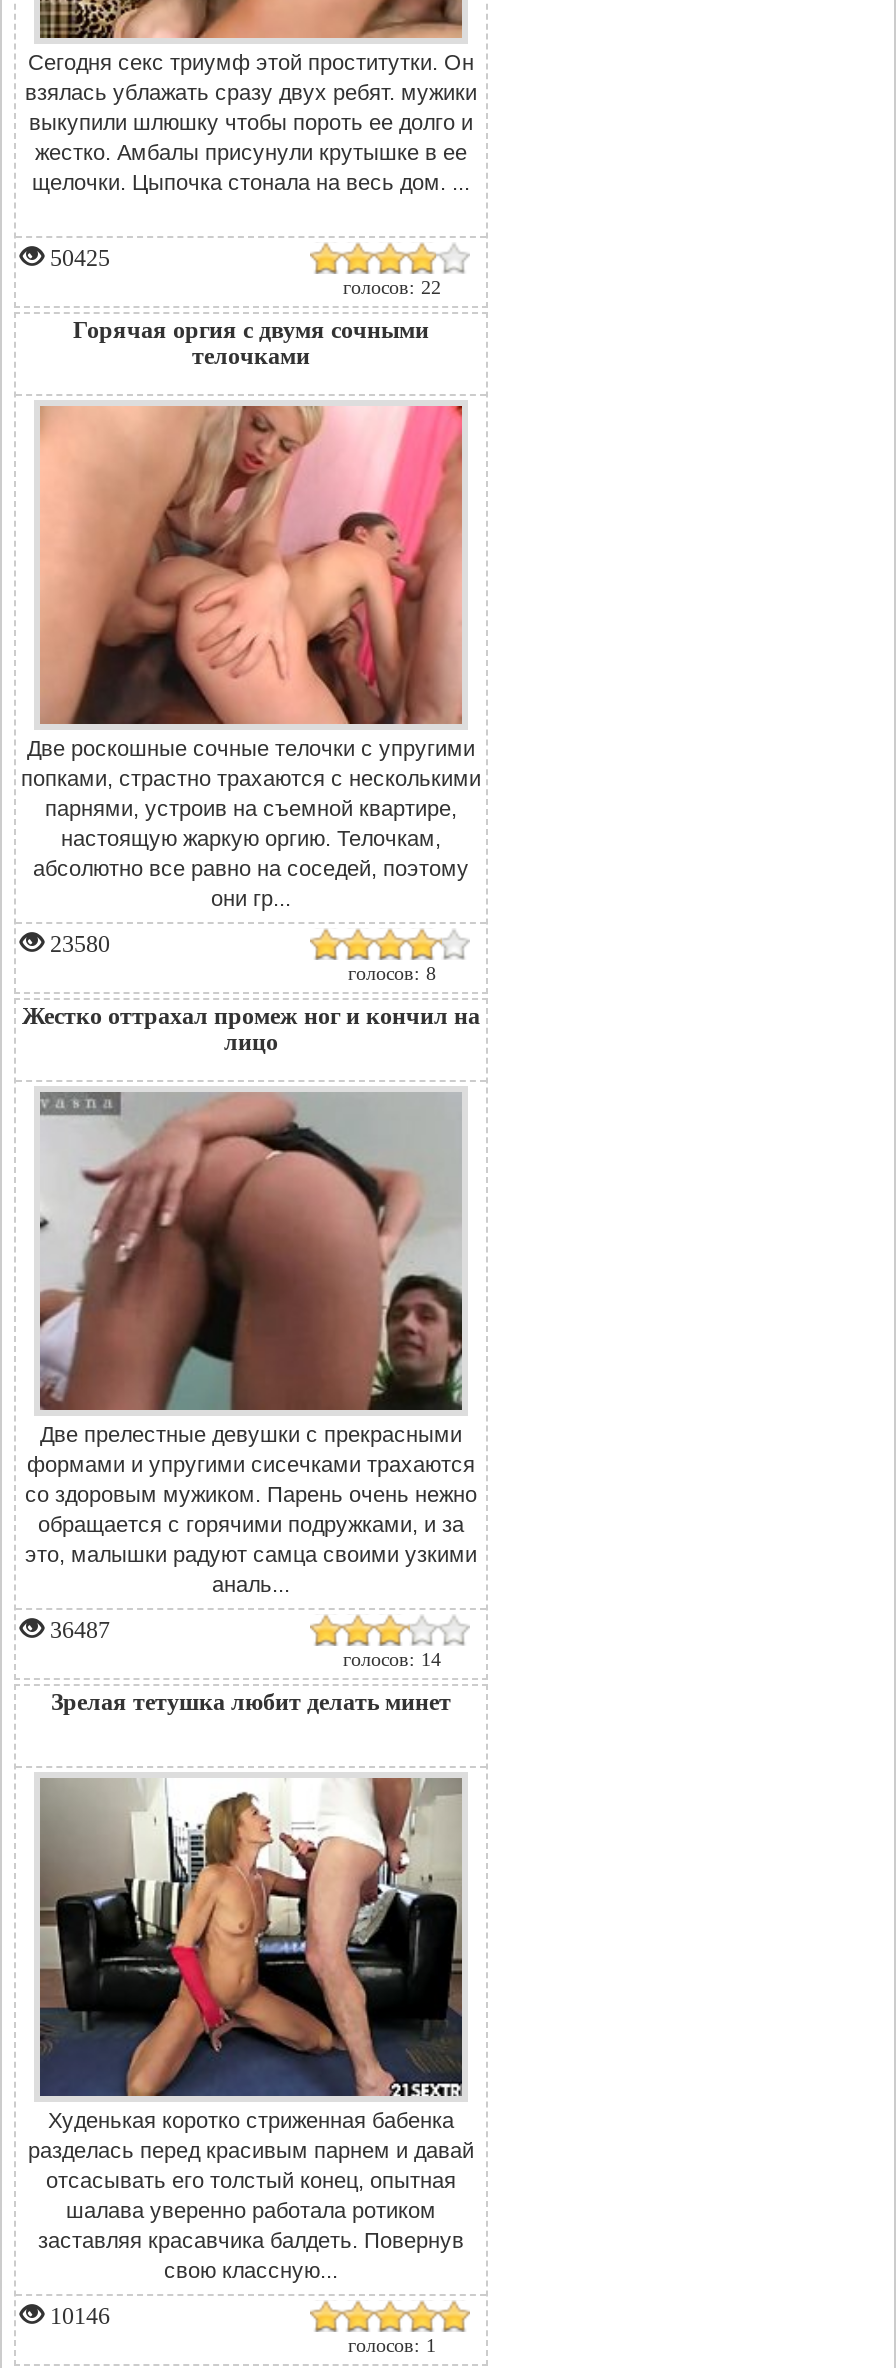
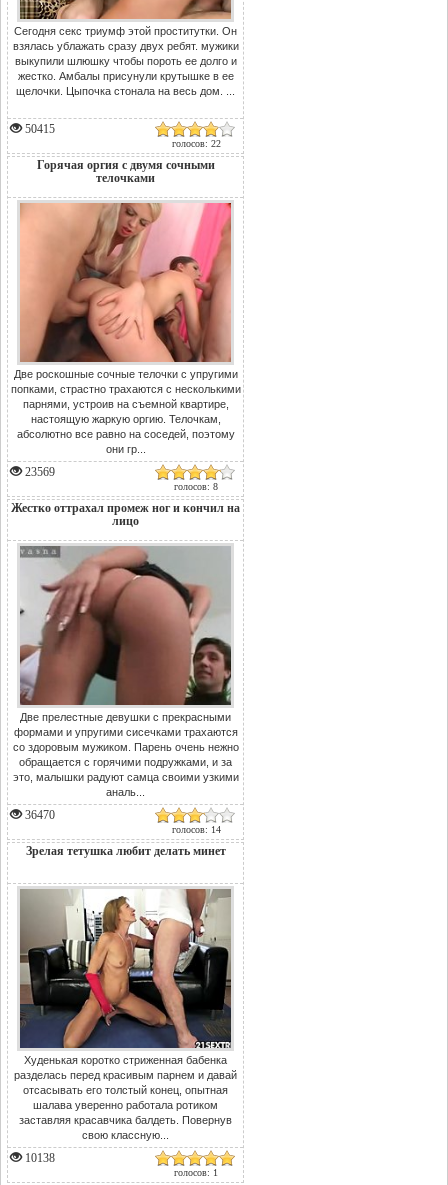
[44,244,110,272] 50425 -> [22,122,55,136] 50415
[44,930,110,958] 23580 -> [22,465,55,479] 23569
[44,1616,110,1644] 36487 -> [22,808,55,822] 36470
[44,2302,110,2330] 10146 -> [22,1151,55,1165] 10138

